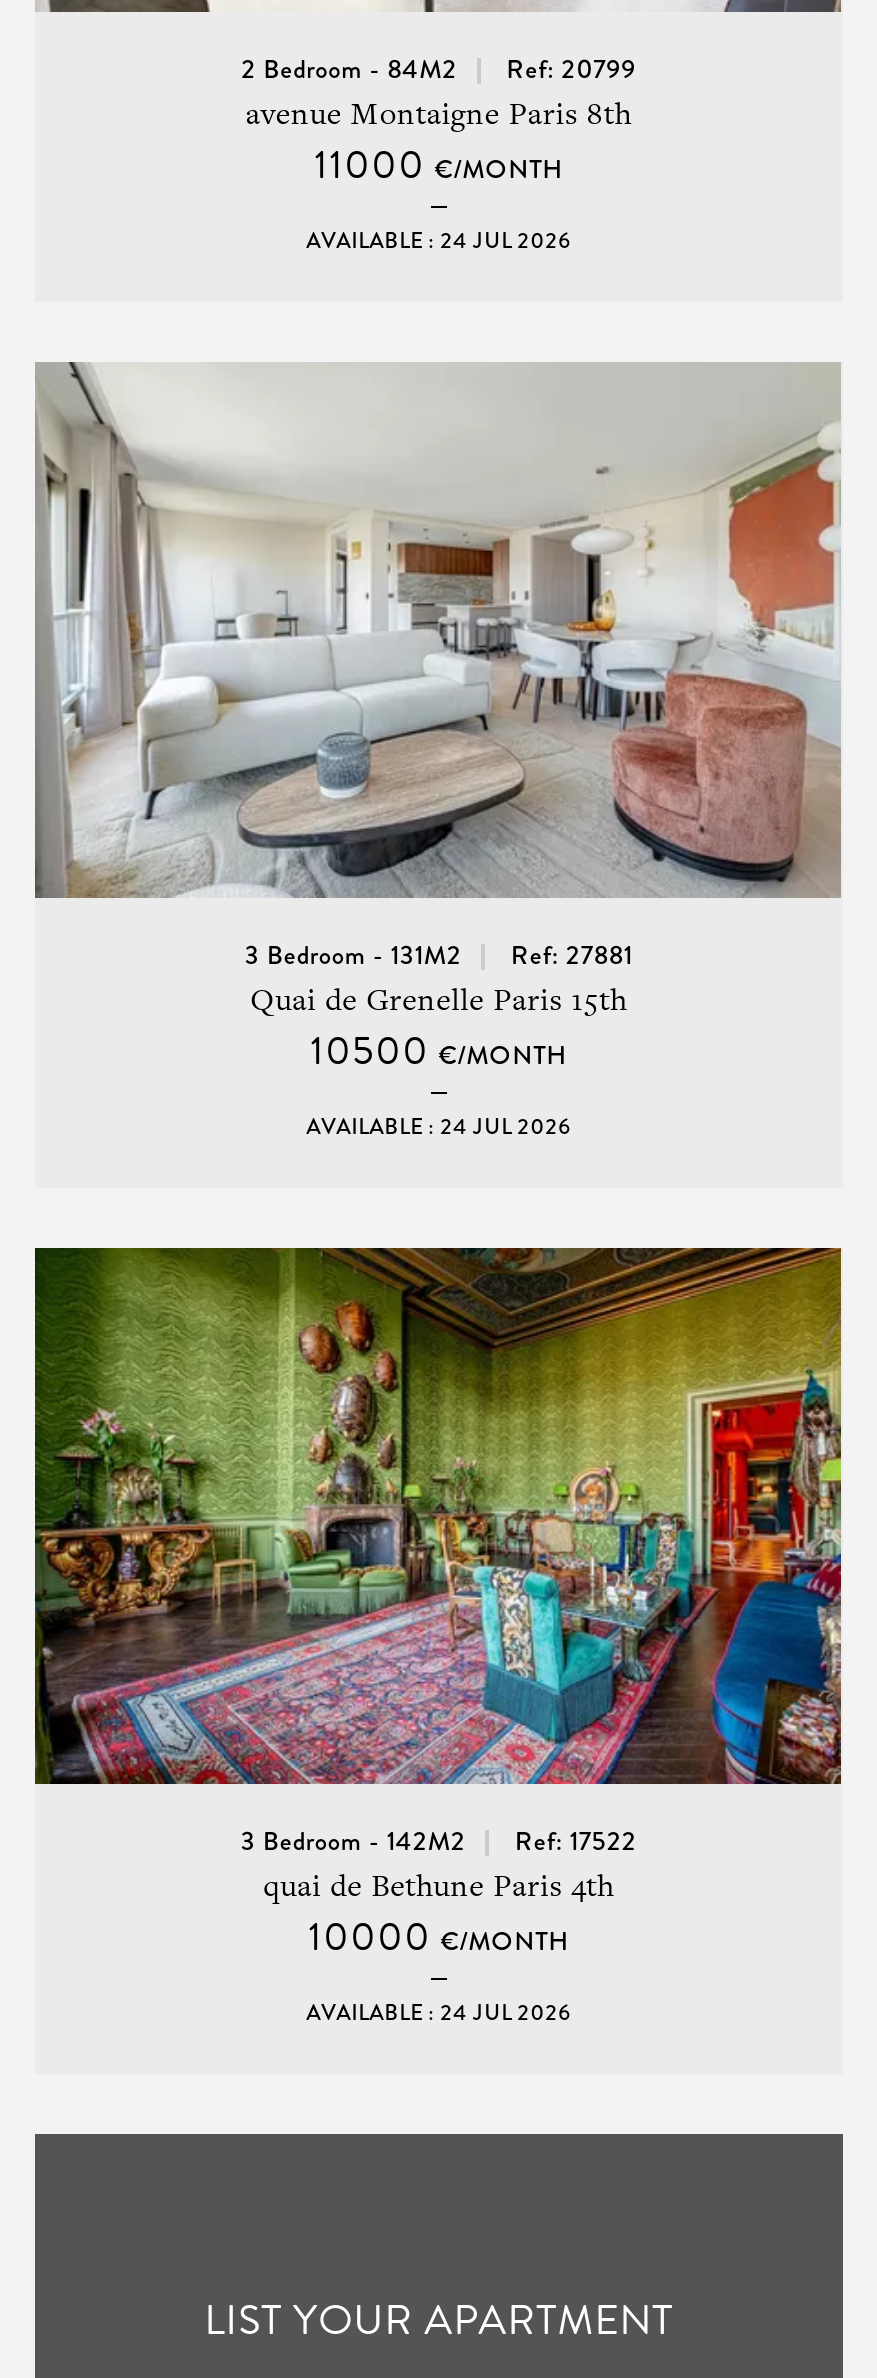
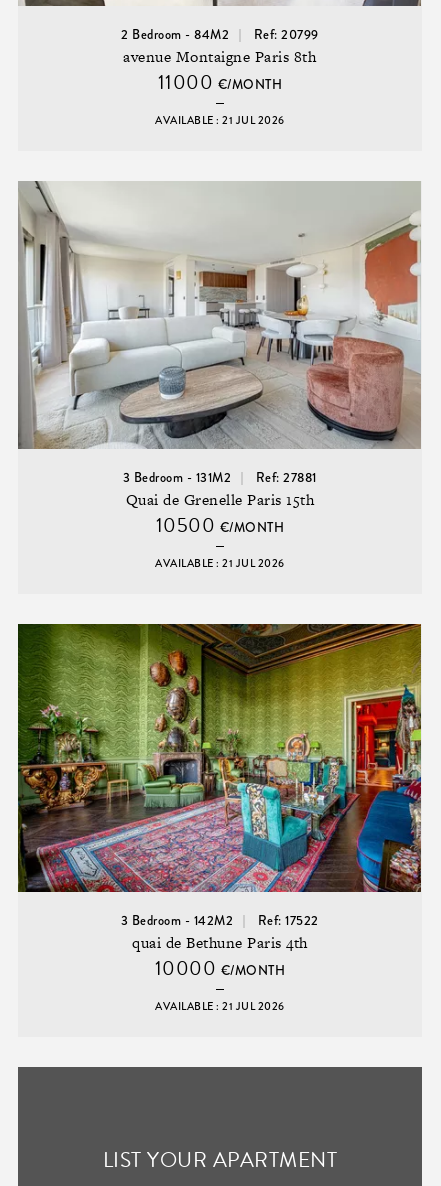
[306,225,571,255] AVAILABLE : 24 JUL 2026 -> [155,112,285,127] AVAILABLE : 21 JUL 2026
[306,1111,571,1141] AVAILABLE : 24 JUL 2026 -> [155,555,285,570] AVAILABLE : 21 JUL 2026
[306,1997,571,2027] AVAILABLE : 24 JUL 2026 -> [155,998,285,1013] AVAILABLE : 21 JUL 2026

